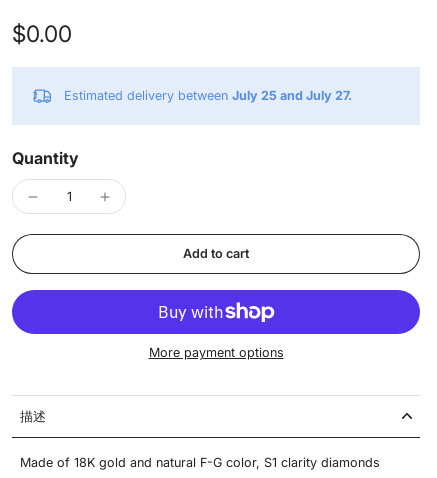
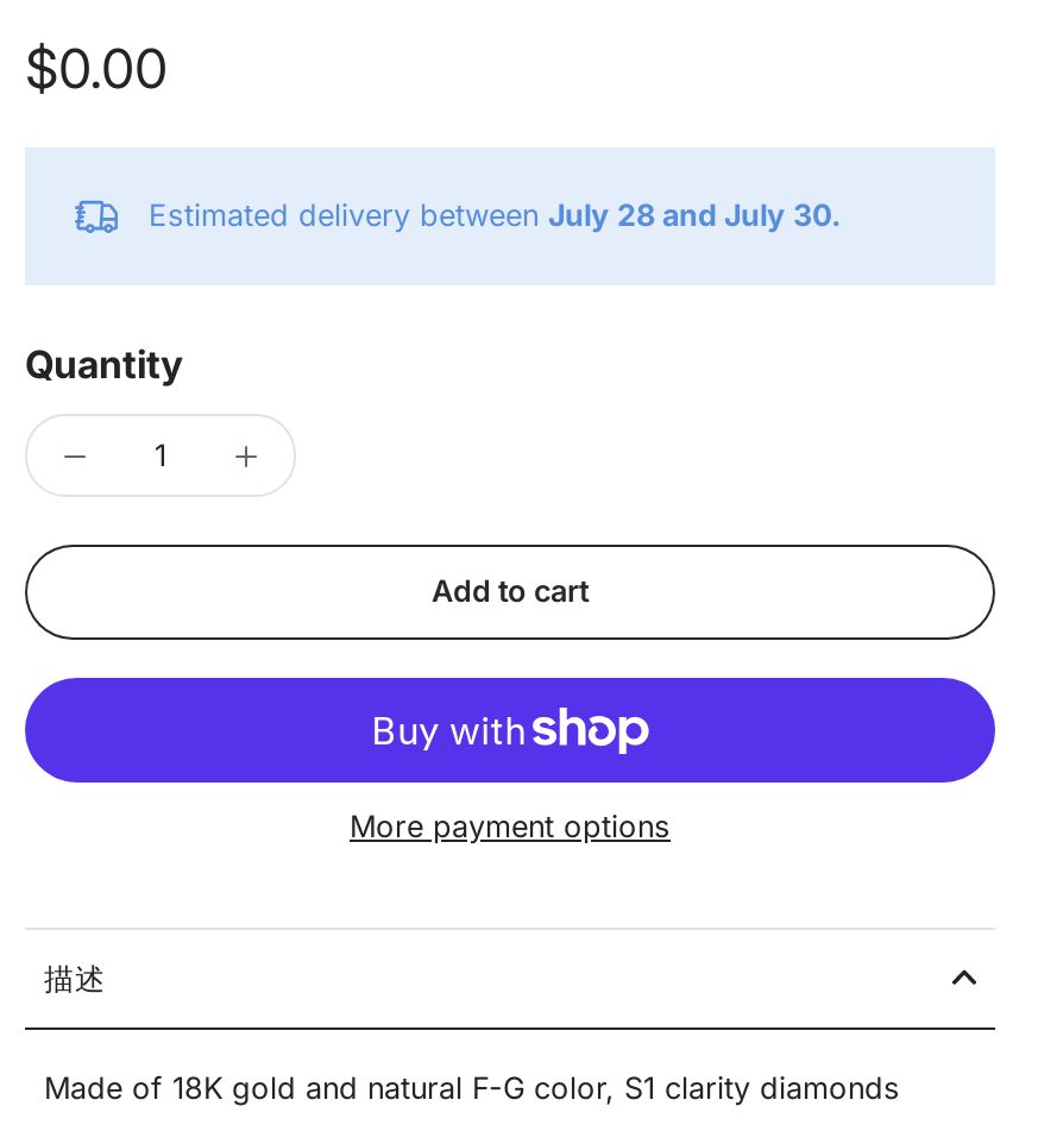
[64,88,352,103] Estimated delivery between July 25 and July 27. -> [149,197,841,233] Estimated delivery between July 28 and July 30.

